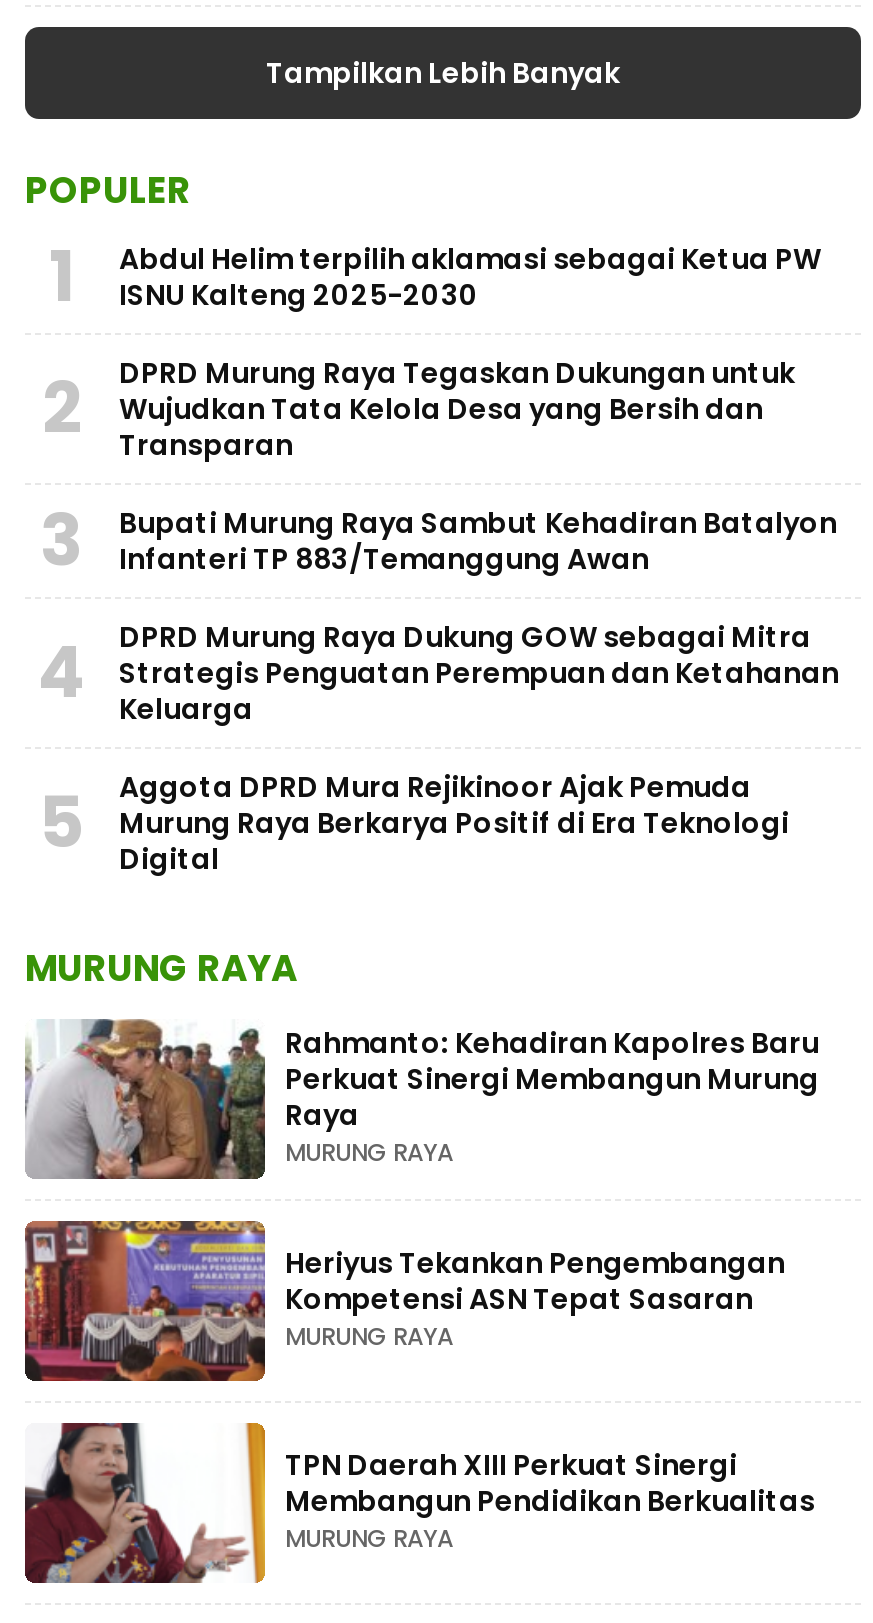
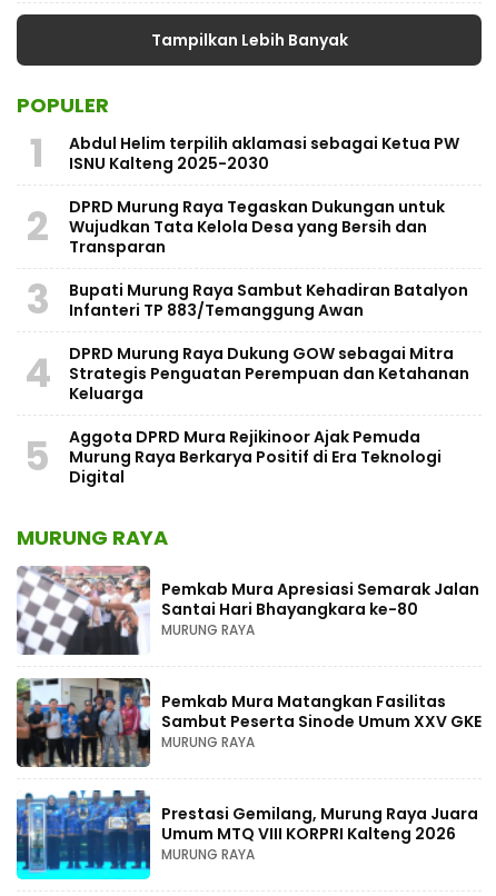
[25,1017,819,1181] [image] | Rahmanto: Kehadiran Kapolres Baru | Perkuat Sinergi Membangun Murung | Raya -> [17,565,479,656] [image] | Pemkab Mura Apresiasi Semarak Jalan | Santai Hari Bhayangkara ke-80
[23,1219,785,1383] [image] | Heriyus Tekankan Pengembangan | Kompetensi ASN Tepat Sasaran -> [16,677,482,768] [image] | Pemkab Mura Matangkan Fasilitas | Sambut Peserta Sinode Umum XXV GKE
[23,1421,815,1585] [image] | TPN Daerah XIII Perkuat Sinergi | Membangun Pendidikan Berkualitas -> [16,789,478,880] [image] | Prestasi Gemilang, Murung Raya Juara | Umum MTQ VIII KORPRI Kalteng 2026

